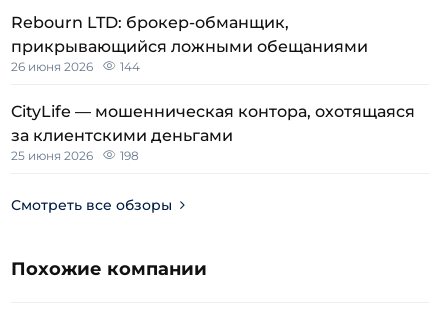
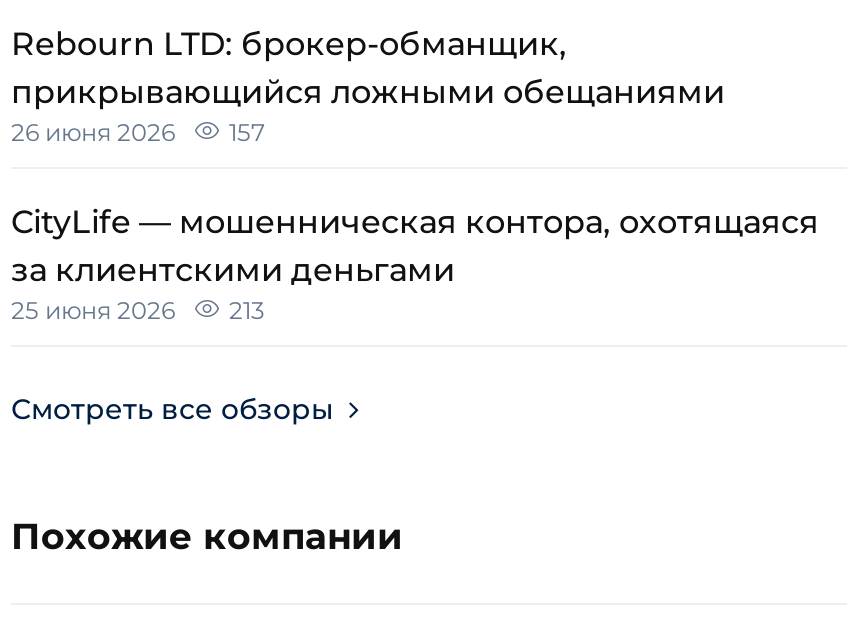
[11,59,140,74] 26 июня 2026 144 -> [11,116,265,146] 26 июня 2026 157
[11,148,139,163] 25 июня 2026 198 -> [11,294,265,324] 25 июня 2026 213

